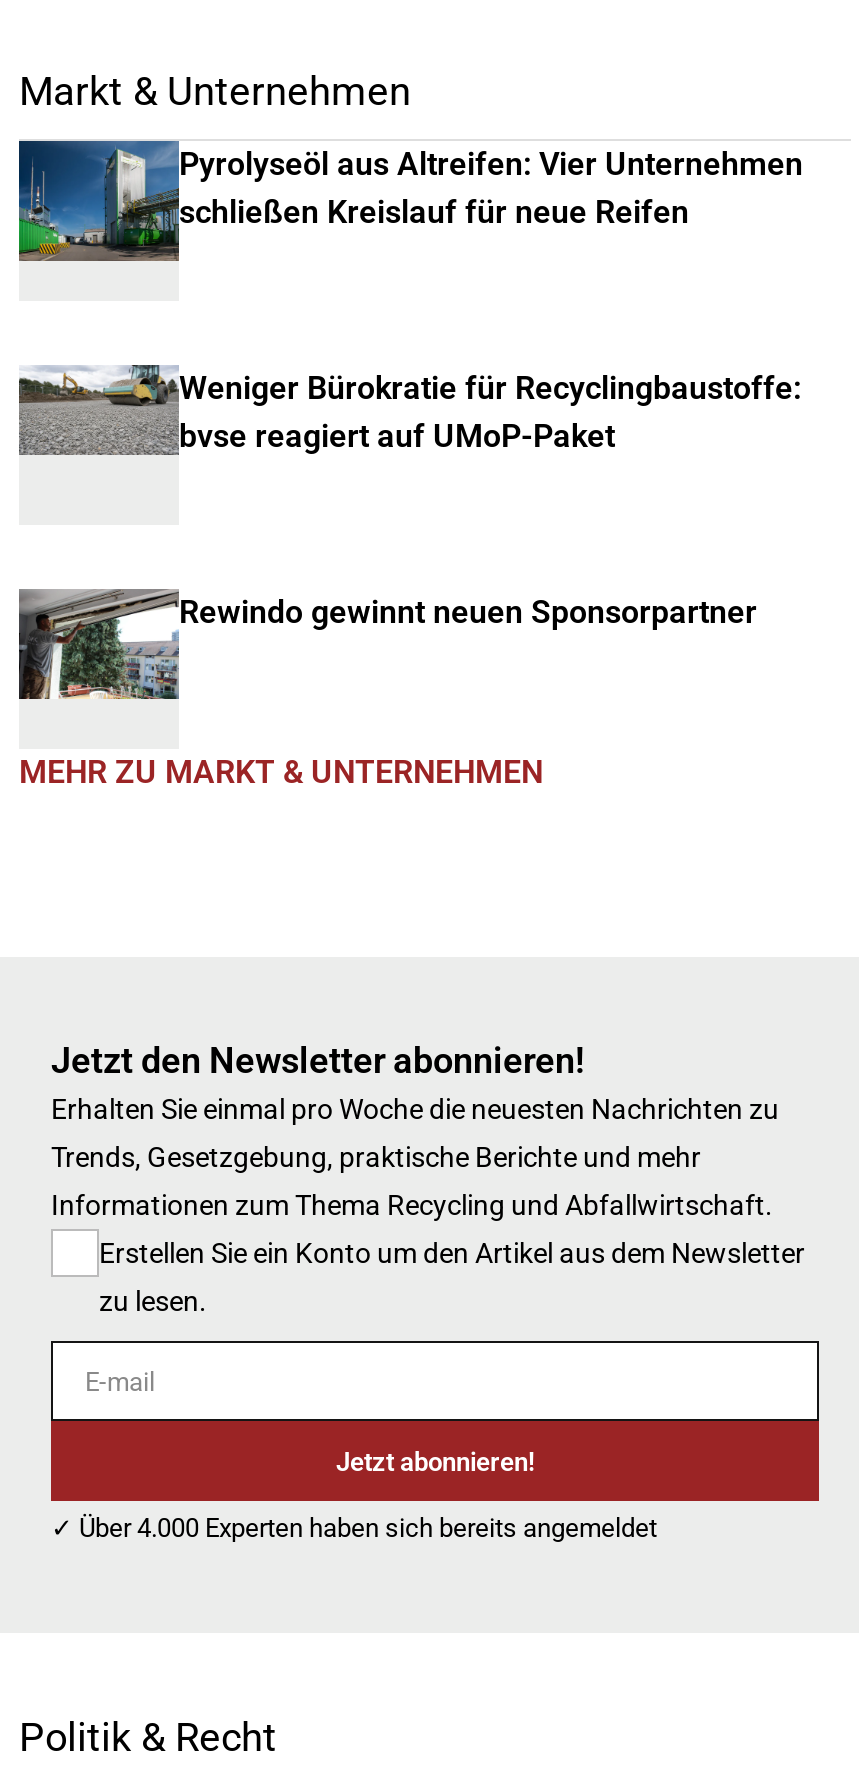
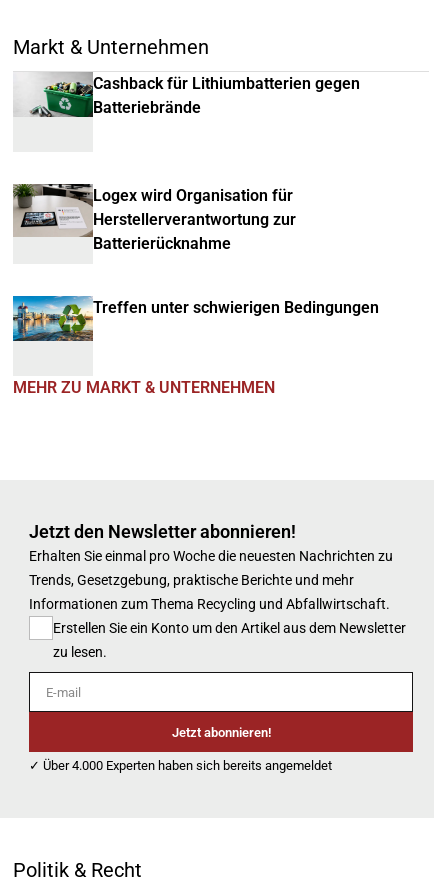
[17,139,803,263] [image] | Pyrolyseöl aus Altreifen: Vier Unternehmen | schließen Kreislauf für neue Reifen -> [13,72,360,132] [image] | Cashback für Lithiumbatterien gegen | Batteriebrände
[19,365,801,469] [image] | Weniger Bürokratie für Recyclingbaustoffe: | bvse reagiert auf UMoP-Paket -> [13,183,296,253] [image] | Logex wird Organisation für | Herstellerverantwortung zur | Batterierücknahme
[17,587,757,701] [image] | Rewindo gewinnt neuen Sponsorpartner -> [12,295,379,351] [image] | Treffen unter schwierigen Bedingungen

